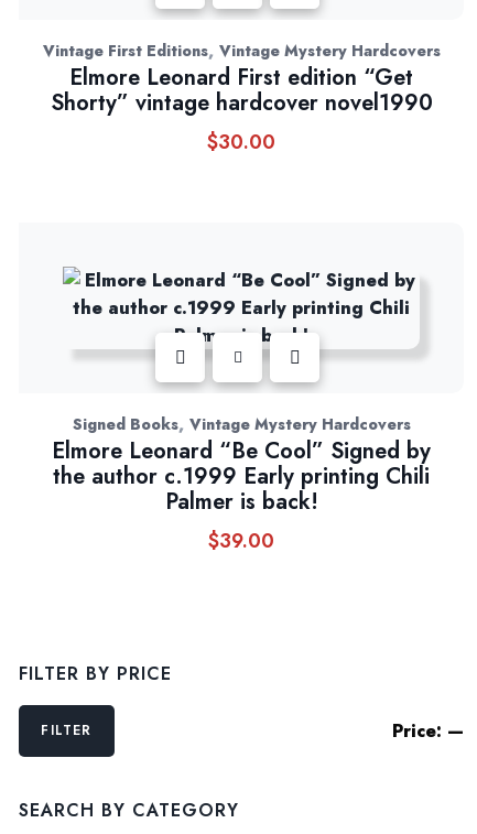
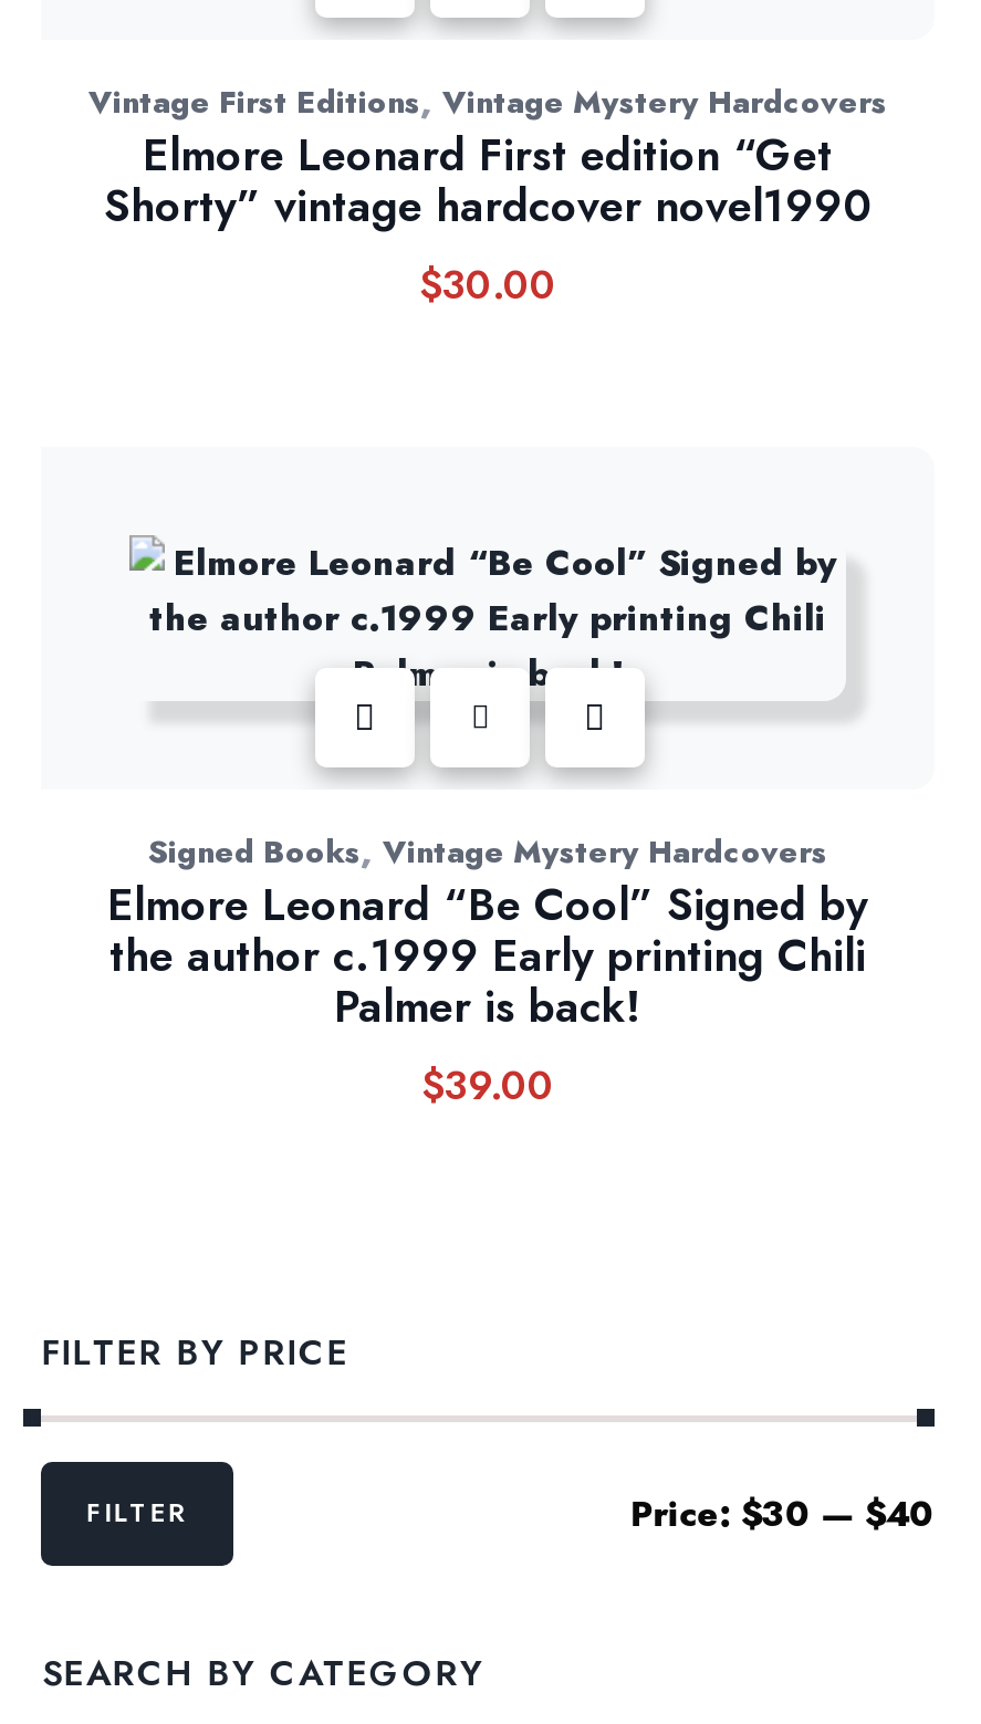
[392,718,463,744] Price: — -> [631,1488,934,1539] Price: $30 — $40

